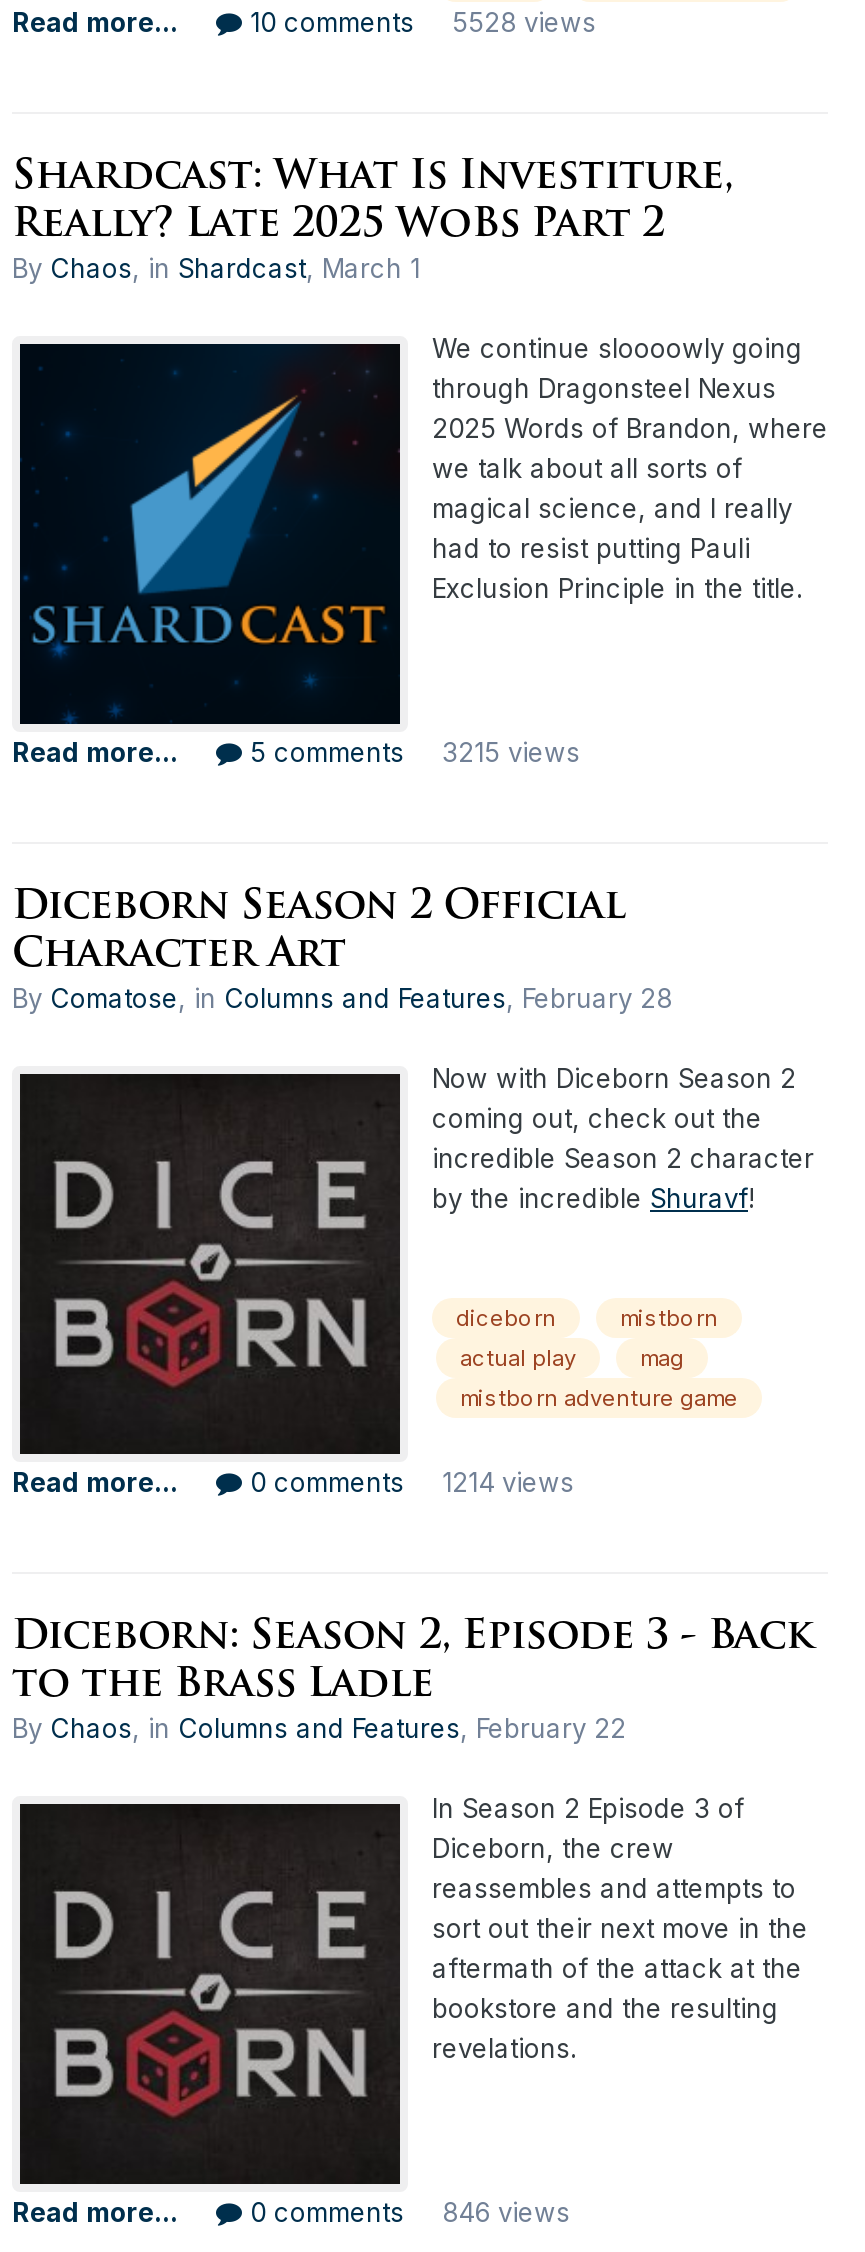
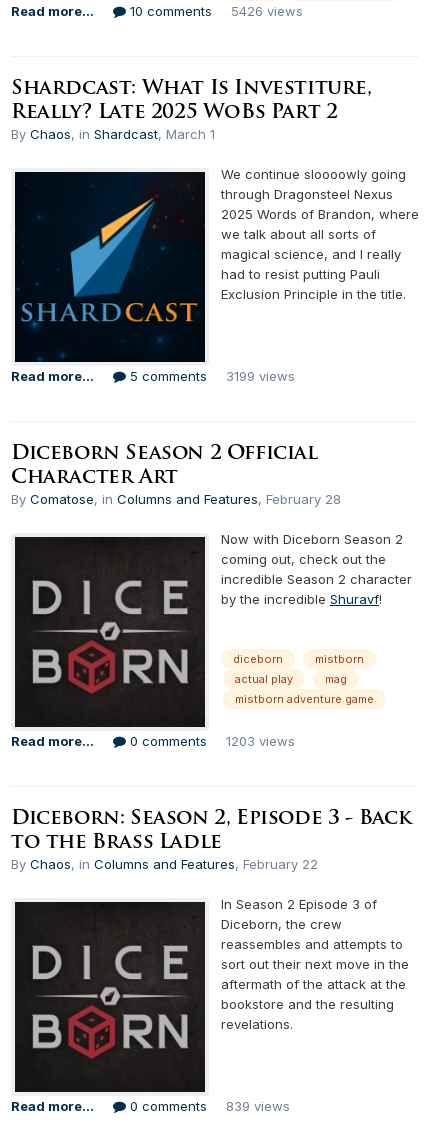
[12,6,596,38] Read more... 10 comments 5528 views -> [11,3,303,19] Read more... 10 comments 5426 views
[12,736,580,768] Read more... 5 comments 3215 views -> [11,368,295,384] Read more... 5 comments 3199 views
[12,1466,574,1498] Read more... 0 comments 1214 views -> [11,733,295,749] Read more... 0 comments 1203 views
[12,2196,570,2228] Read more... 0 comments 846 views -> [11,1098,290,1114] Read more... 0 comments 839 views

